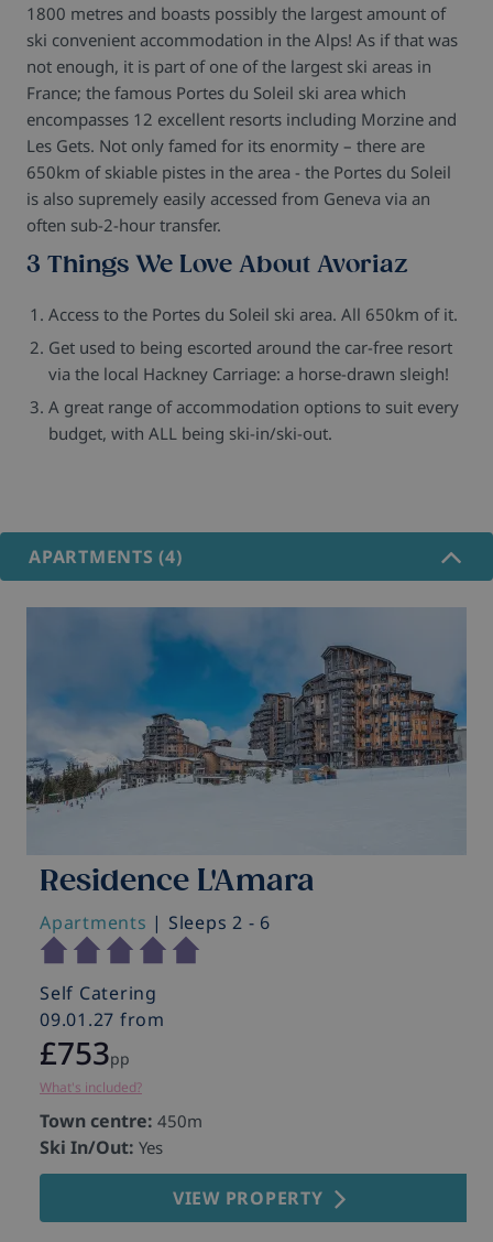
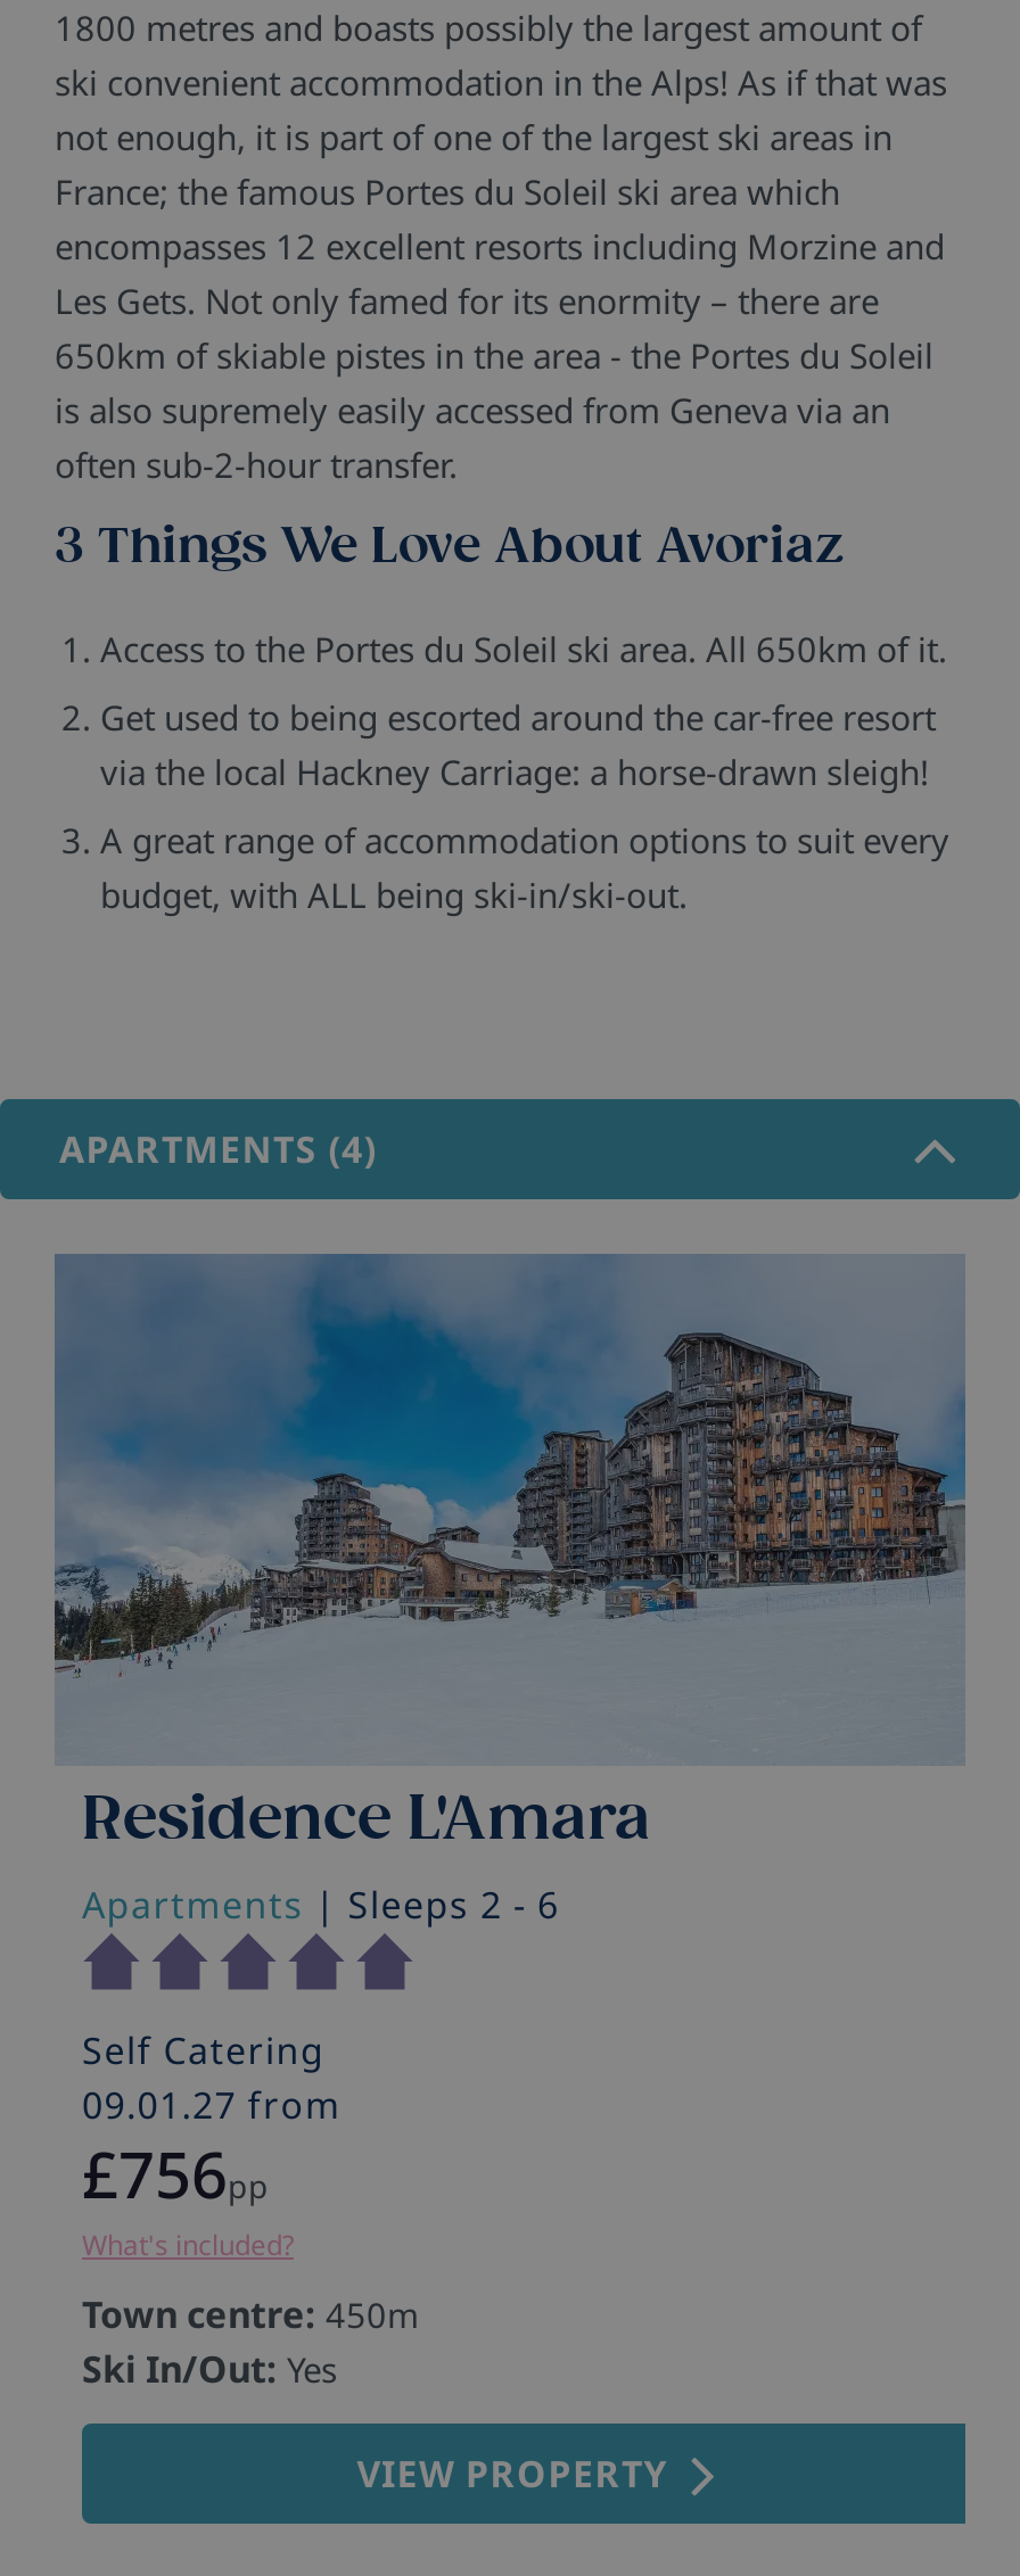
[40,1032,130,1073] £753pp -> [82,2130,269,2216] £756pp

